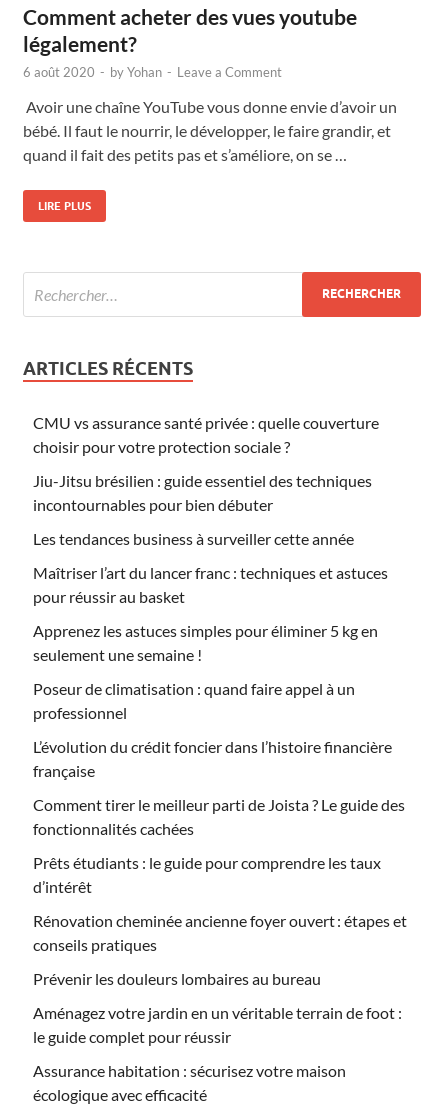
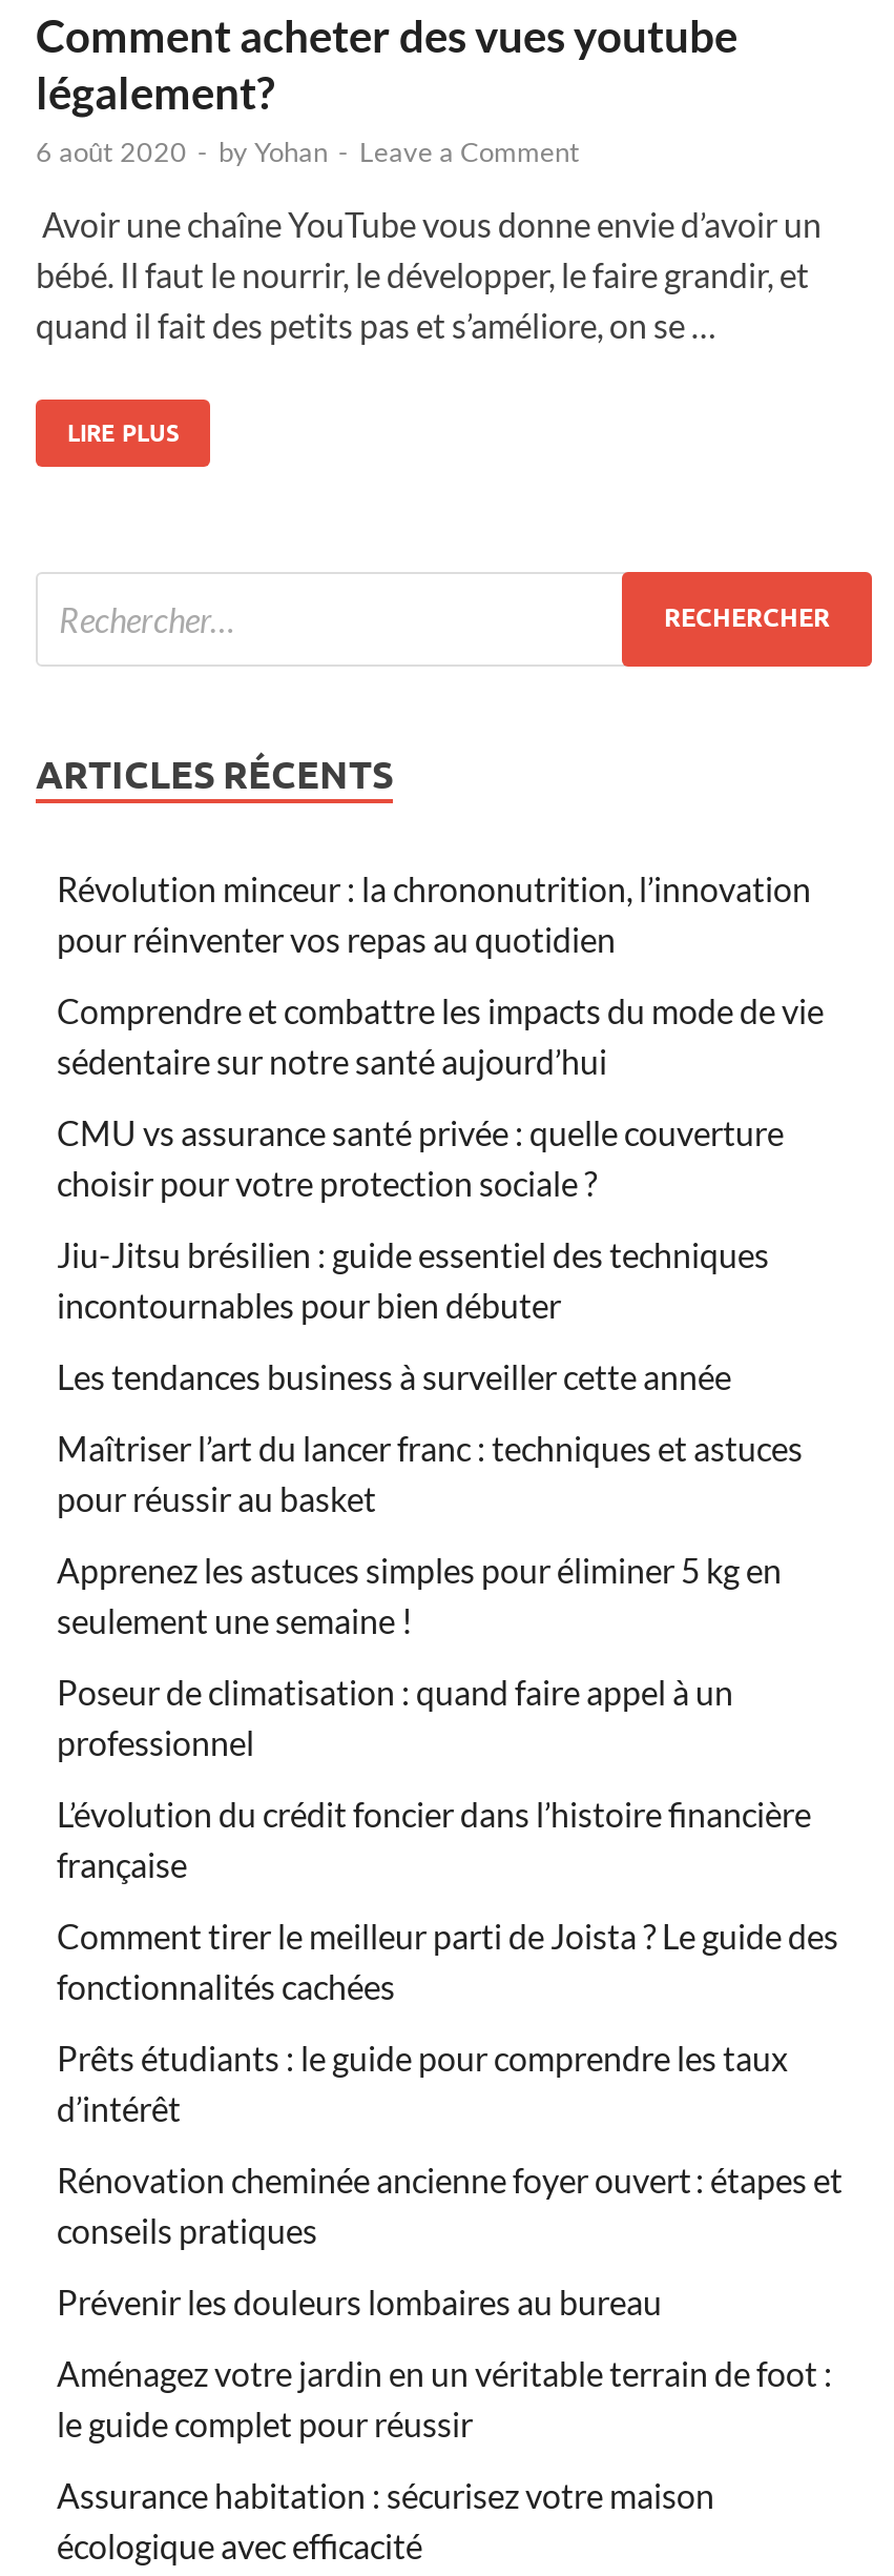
none -> [57,868,824,1081] Révolution minceur : la chrononutrition, l’innovation | pour réinventer vos repas au quotidien | Comprendre et combattre les impacts du mode de vie | sédentaire sur notre santé aujourd’hui

